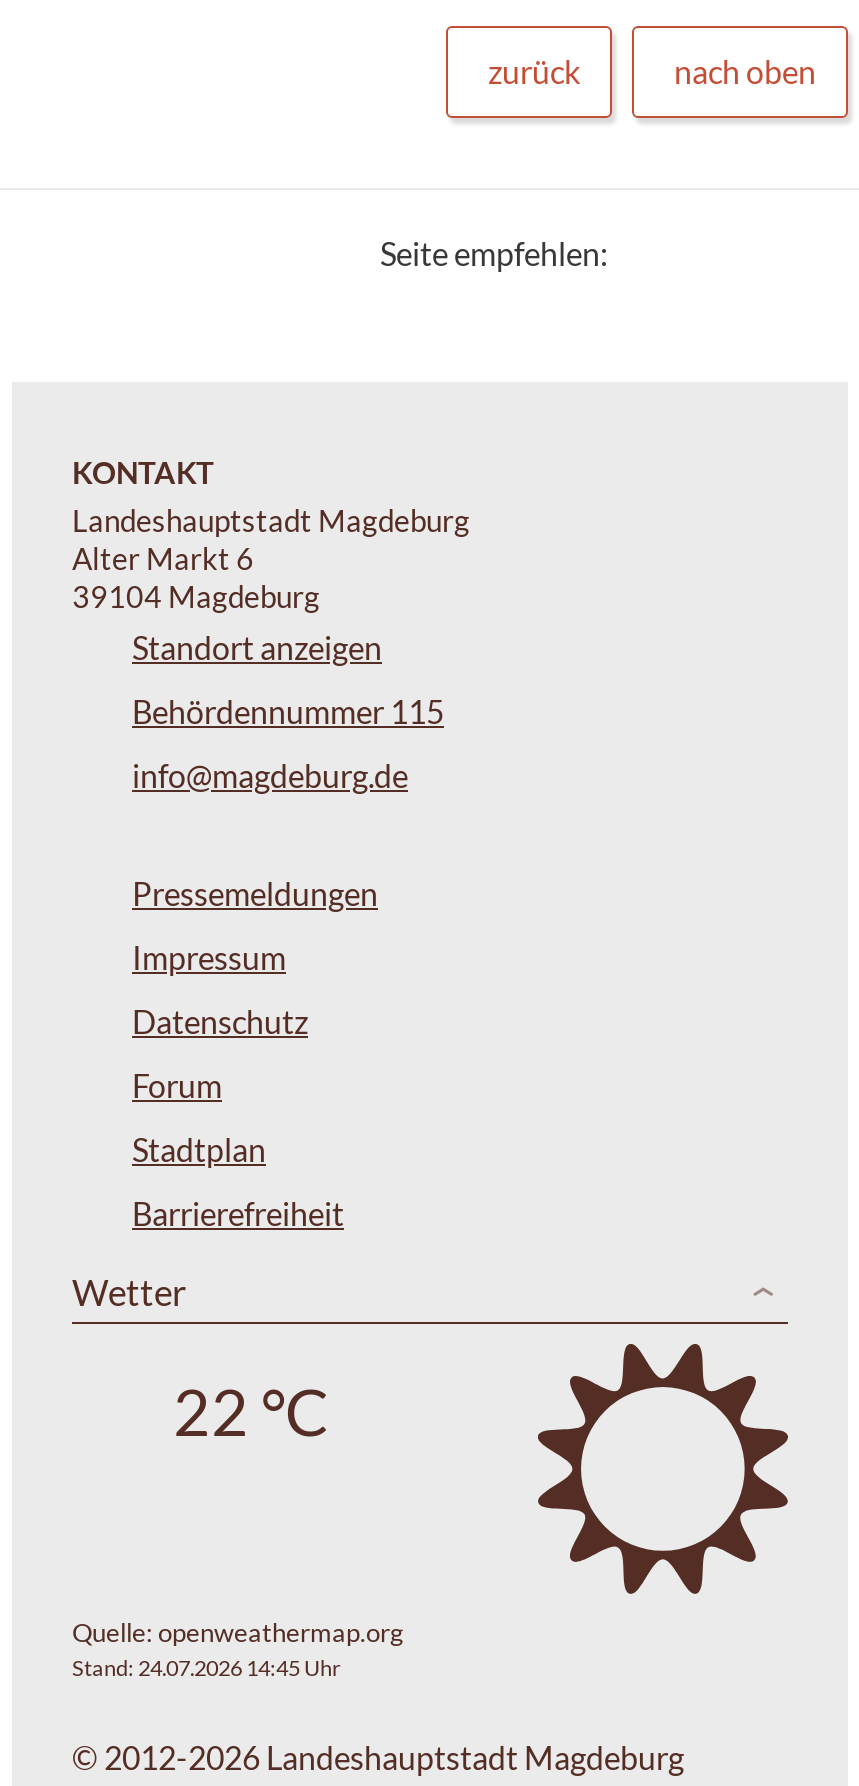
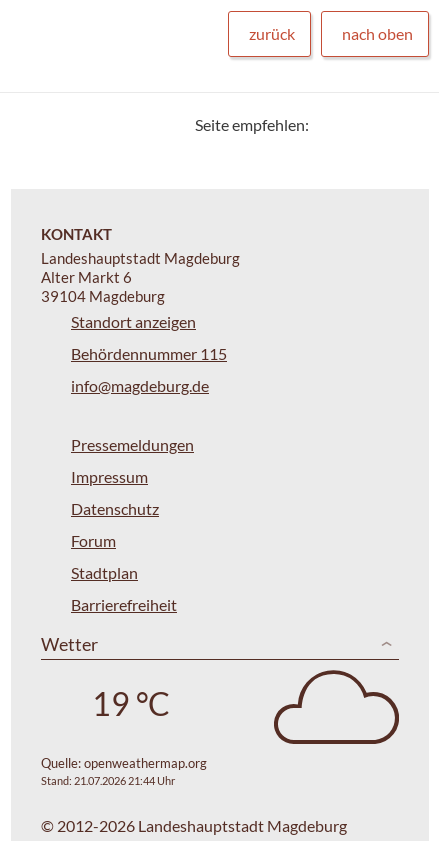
[536,1340,790,1596] [image] -> [273,669,400,745] [image]
[173,1372,329,1450] 22 °C -> [91,684,169,723] 19 °C
[72,1655,340,1681] Stand: 24.07.2026 14:45 Uhr -> [41,774,175,787] Stand: 21.07.2026 21:44 Uhr

